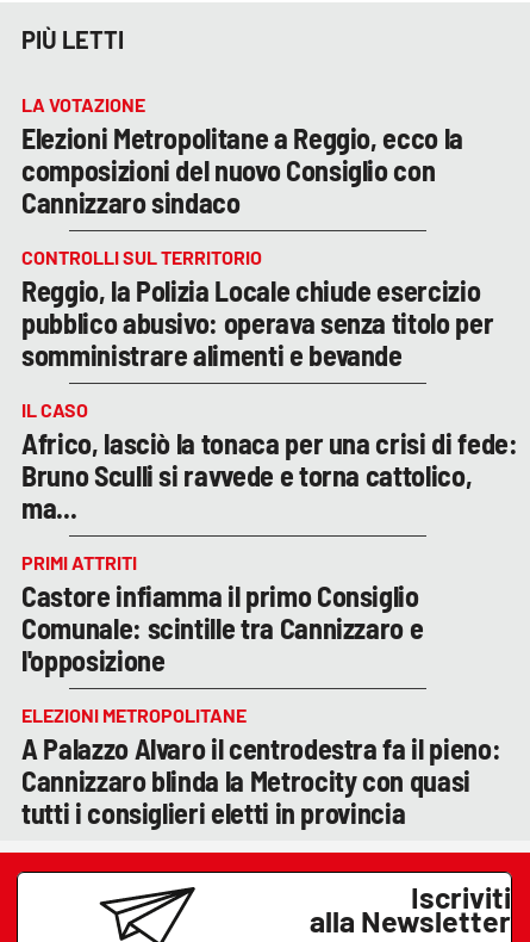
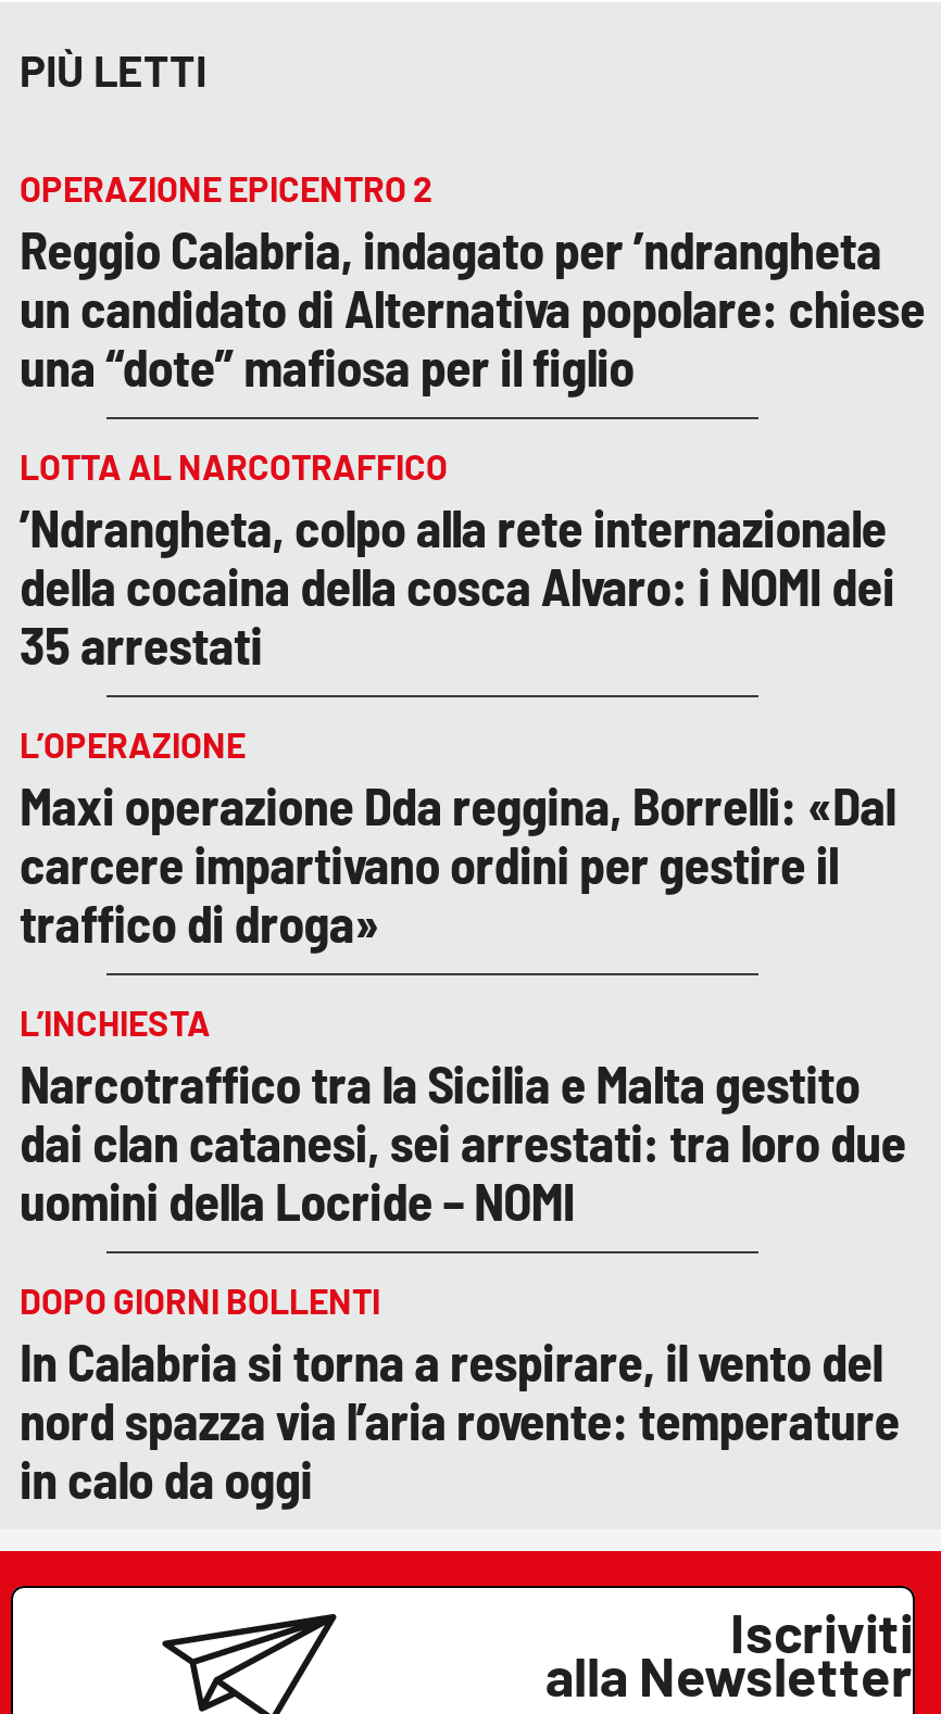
[21,93,463,219] LA VOTAZIONE | Elezioni Metropolitane a Reggio, ecco la | composizioni del nuovo Consiglio con | Cannizzaro sindaco -> [20,167,925,398] OPERAZIONE EPICENTRO 2 | Reggio Calabria, indagato per ’ndrangheta | un candidato di Alternativa popolare: chiese | una “dote” mafiosa per il figlio
[21,246,493,372] CONTROLLI SUL TERRITORIO | Reggio, la Polizia Locale chiude esercizio | pubblico abusivo: operava senza titolo per | somministrare alimenti e bevande -> [20,445,894,676] LOTTA AL NARCOTRAFFICO | ’Ndrangheta, colpo alla rete internazionale | della cocaina della cosca Alvaro: i NOMI dei | 35 arrestati
[21,398,518,525] IL CASO | Africo, lasciò la tonaca per una crisi di fede: | Bruno Sculli si ravvede e torna cattolico, | ma... -> [20,723,895,954] L’OPERAZIONE | Maxi operazione Dda reggina, Borrelli: «Dal | carcere impartivano ordini per gestire il | traffico di droga»
[21,551,423,677] PRIMI ATTRITI | Castore infiamma il primo Consiglio | Comunale: scintille tra Cannizzaro e | l'opposizione -> [20,1001,906,1232] L’INCHIESTA | Narcotraffico tra la Sicilia e Malta gestito | dai clan catanesi, sei arrestati: tra loro due | uomini della Locride – NOMI
[21,704,500,830] ELEZIONI METROPOLITANE | A Palazzo Alvaro il centrodestra fa il pieno: | Cannizzaro blinda la Metrocity con quasi | tutti i consiglieri eletti in provincia -> [20,1280,900,1510] DOPO GIORNI BOLLENTI | In Calabria si torna a respirare, il vento del | nord spazza via l’aria rovente: temperature | in calo da oggi

